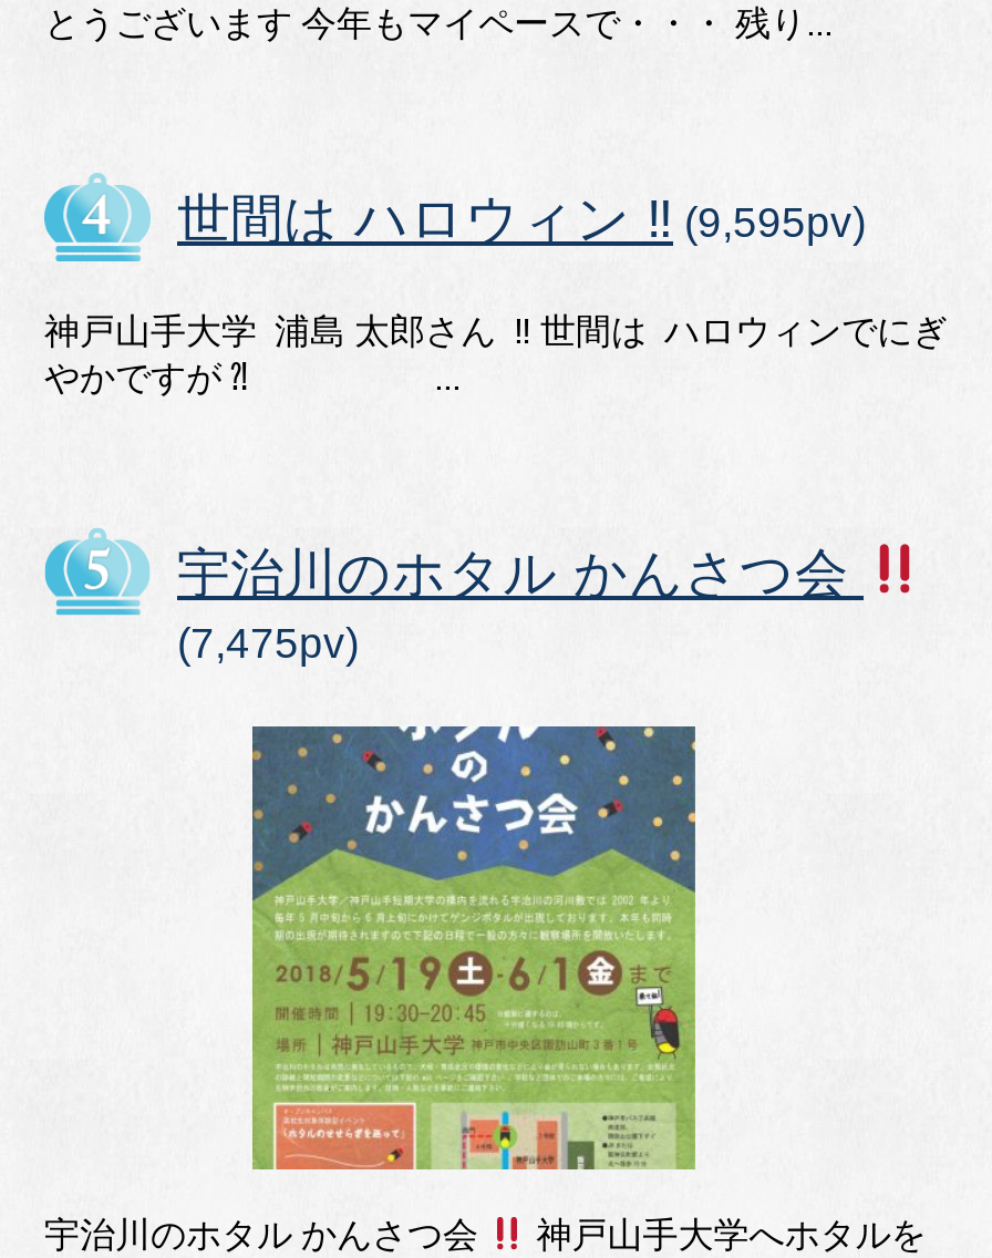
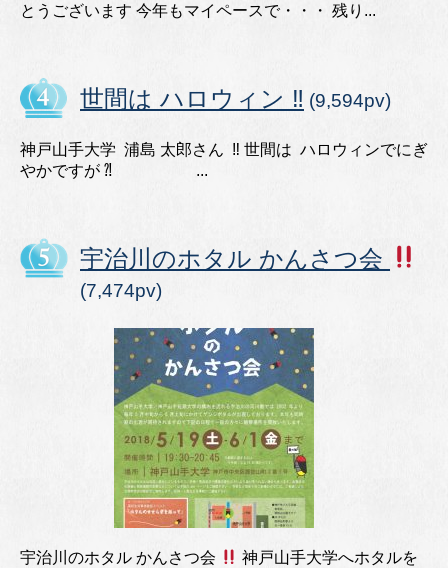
[177,188,866,248] 世間は ハロウィン ‼︎ (9,595pv) -> [80,85,391,112] 世間は ハロウィン ‼︎ (9,594pv)
[177,620,359,667] (7,475pv) -> [80,280,162,301] (7,474pv)

